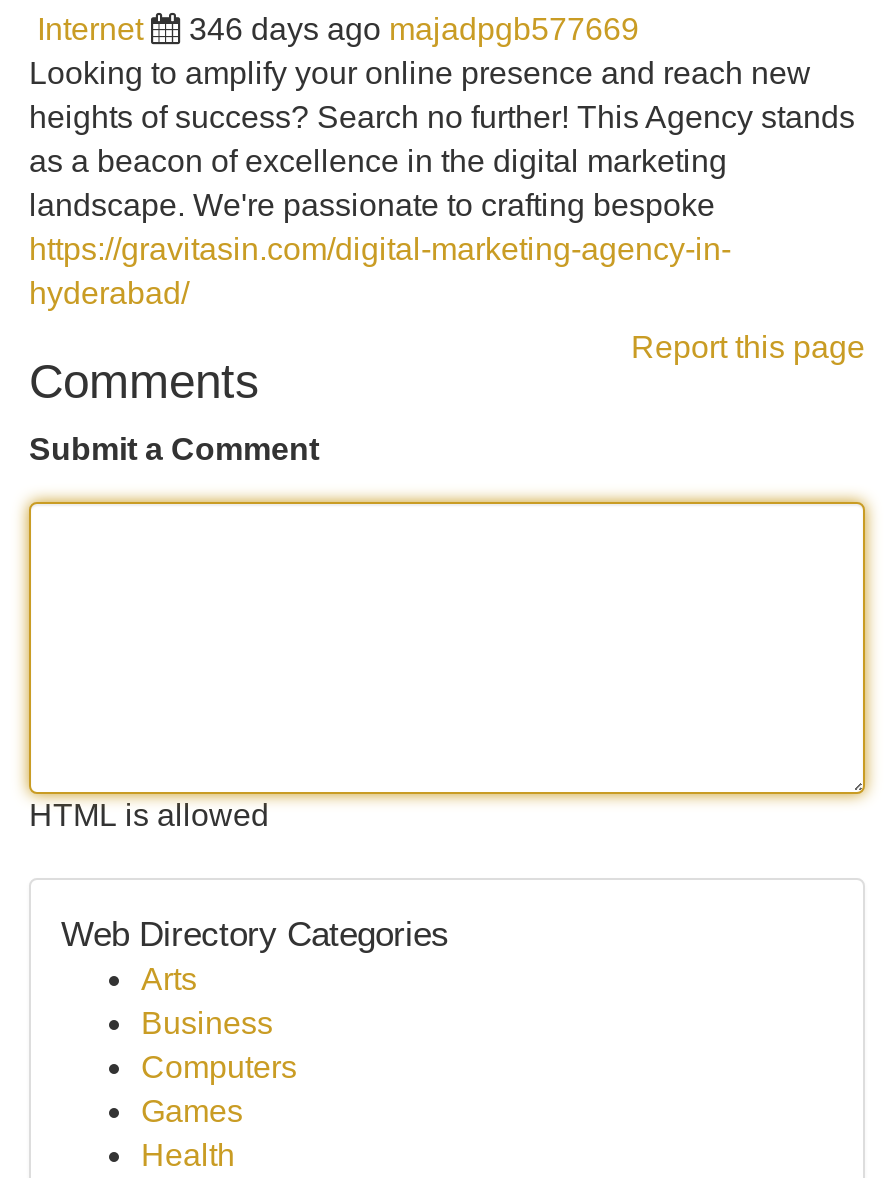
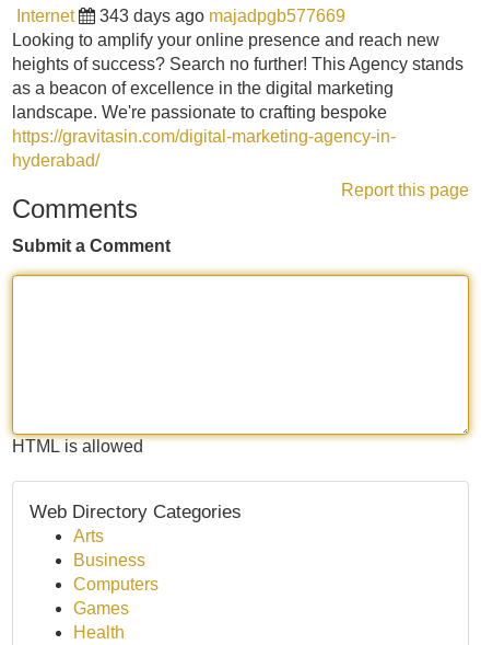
[189,12,639,46] 346 days ago majadpgb577669 -> [99,7,345,25] 343 days ago majadpgb577669

